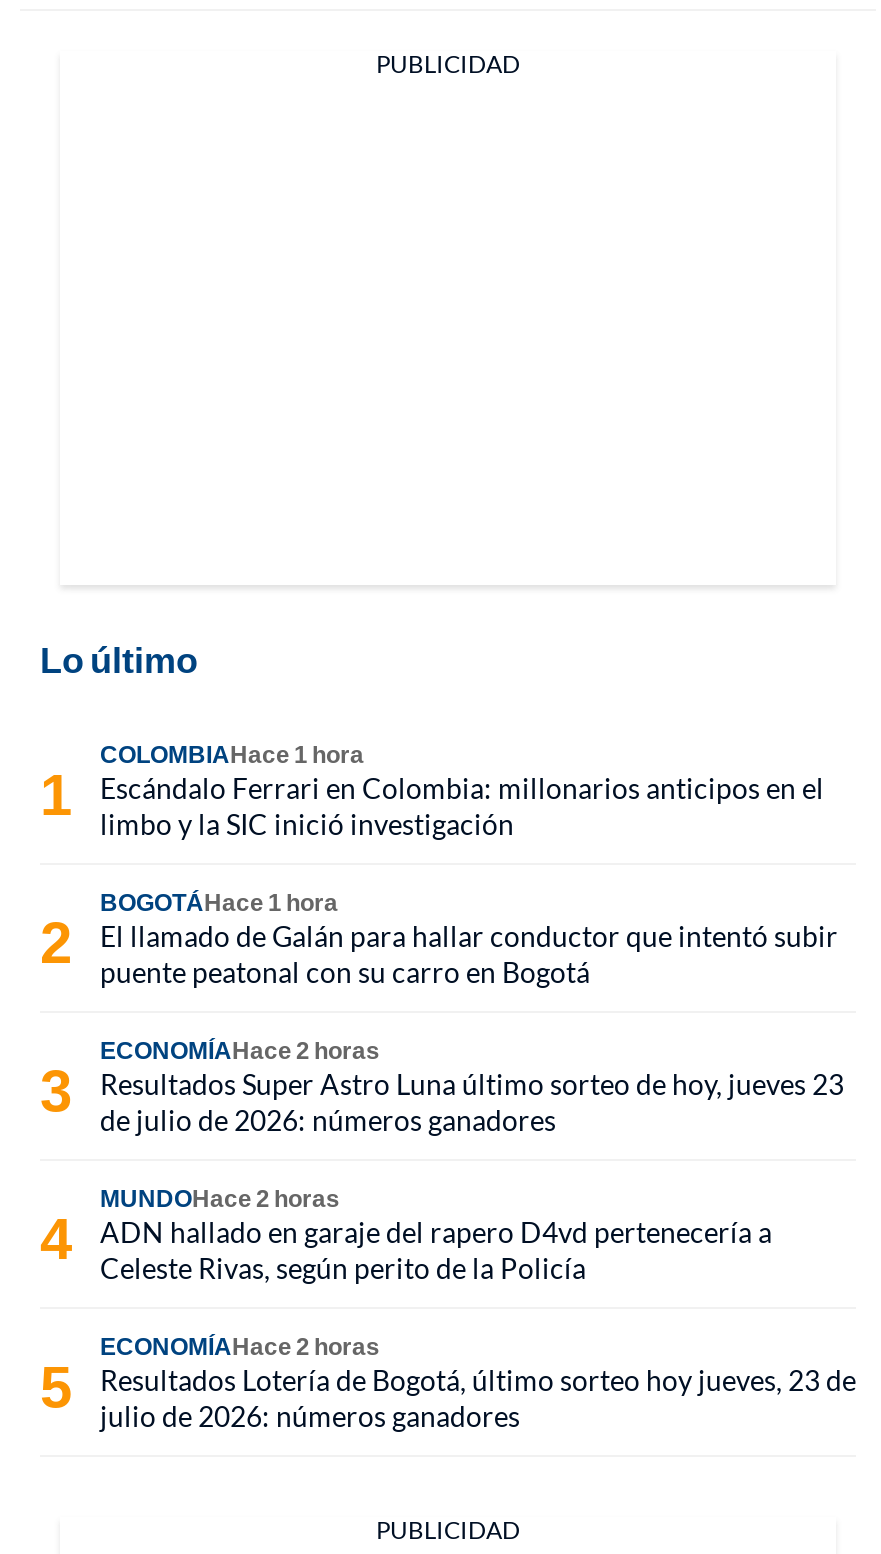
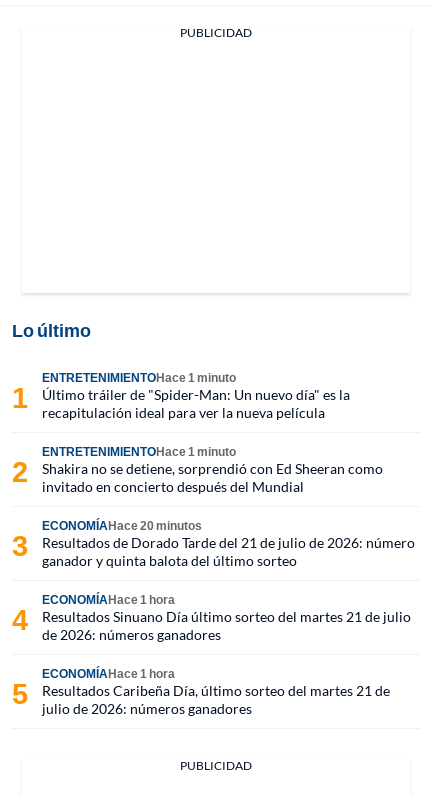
[100,738,824,840] COLOMBIAHace 1 hora | Escándalo Ferrari en Colombia: millonarios anticipos en el | limbo y la SIC inició investigación -> [42,369,350,420] ENTRETENIMIENTOHace 1 minuto | Último tráiler de "Spider-Man: Un nuevo día" es la | recapitulación ideal para ver la nueva película
[100,886,838,988] BOGOTÁHace 1 hora | El llamado de Galán para hallar conductor que intentó subir | puente peatonal con su carro en Bogotá -> [42,443,383,494] ENTRETENIMIENTOHace 1 minuto | Shakira no se detiene, sorprendió con Ed Sheeran como | invitado en concierto después del Mundial
[100,1034,844,1136] ECONOMÍAHace 2 horas | Resultados Super Astro Luna último sorteo de hoy, jueves 23 | de julio de 2026: números ganadores -> [42,517,415,568] ECONOMÍAHace 20 minutos | Resultados de Dorado Tarde del 21 de julio de 2026: número | ganador y quinta balota del último sorteo
[100,1182,772,1284] MUNDOHace 2 horas | ADN hallado en garaje del rapero D4vd pertenecería a | Celeste Rivas, según perito de la Policía -> [42,591,411,642] ECONOMÍAHace 1 hora | Resultados Sinuano Día último sorteo del martes 21 de julio | de 2026: números ganadores
[100,1330,856,1396] ECONOMÍAHace 2 horas | Resultados Lotería de Bogotá, último sorteo hoy jueves, 23 de -> [42,665,390,698] ECONOMÍAHace 1 hora | Resultados Caribeña Día, último sorteo del martes 21 de

